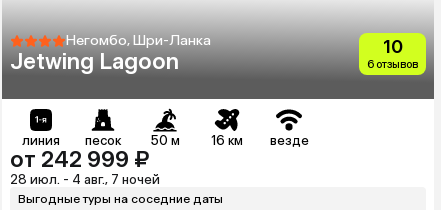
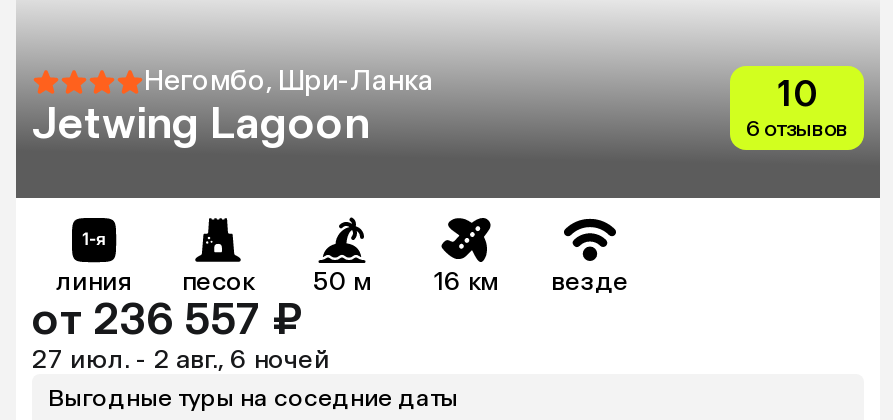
[10,146,149,173] от 242 999 ₽ -> [32,292,302,346] от 236 557 ₽
[10,172,160,187] 28 июл. - 4 авг., 7 ночей -> [32,344,330,374] 27 июл. - 2 авг., 6 ночей

